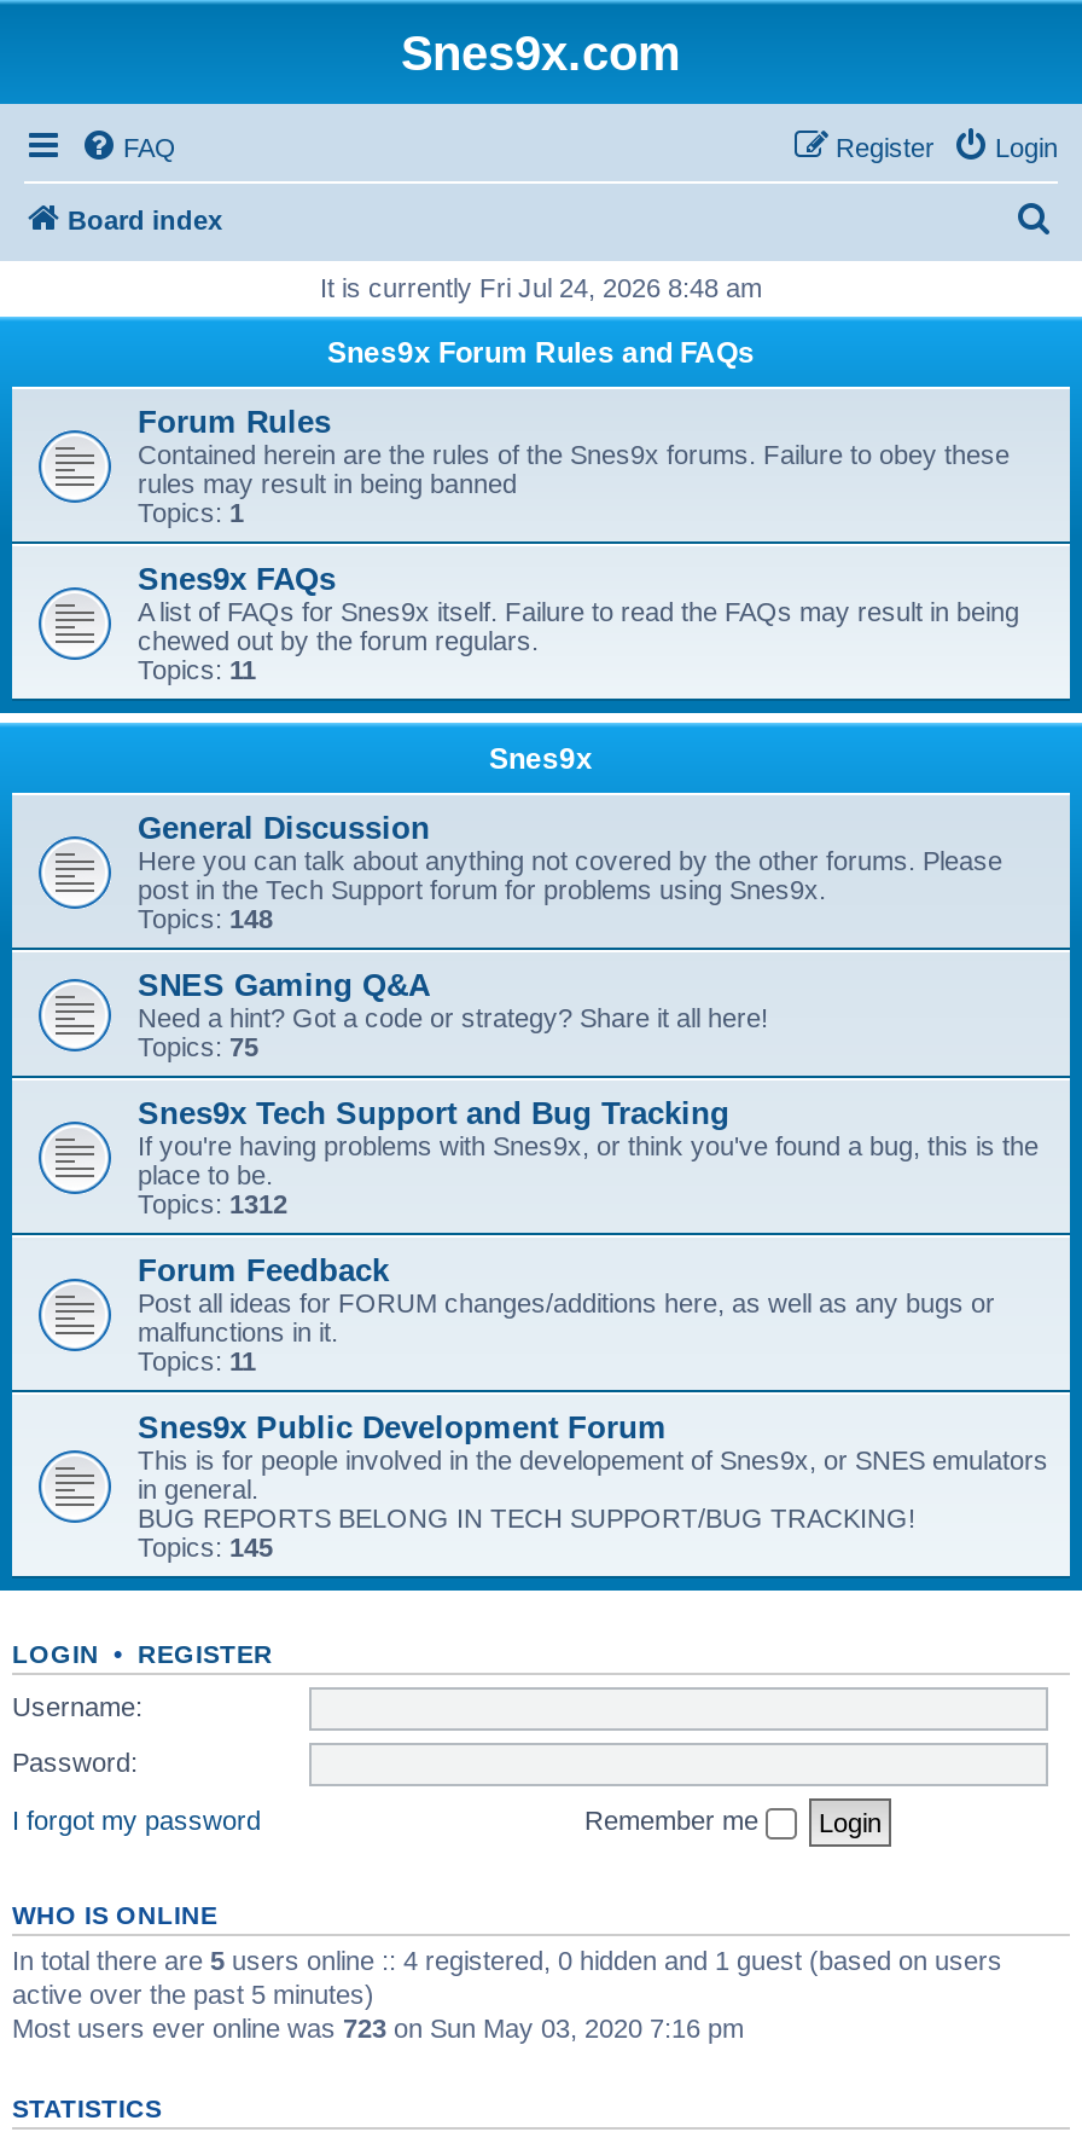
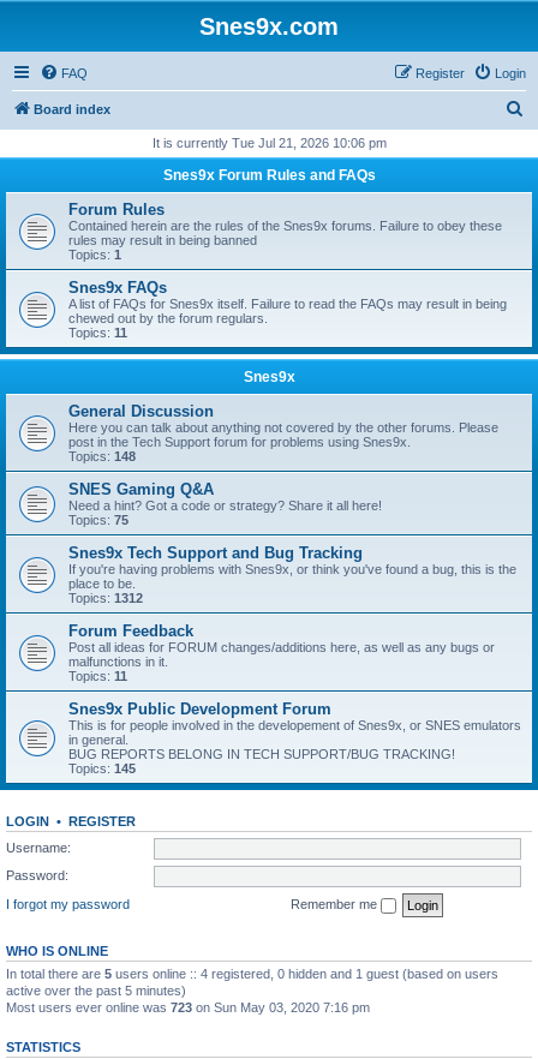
[320,273,762,302] It is currently Fri Jul 24, 2026 8:48 am -> [152,136,386,150] It is currently Tue Jul 21, 2026 10:06 pm

